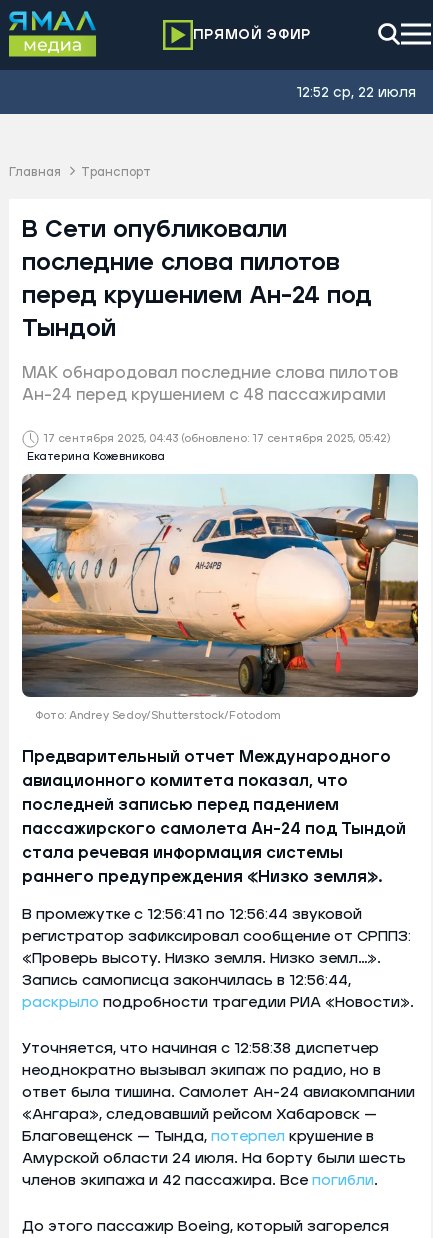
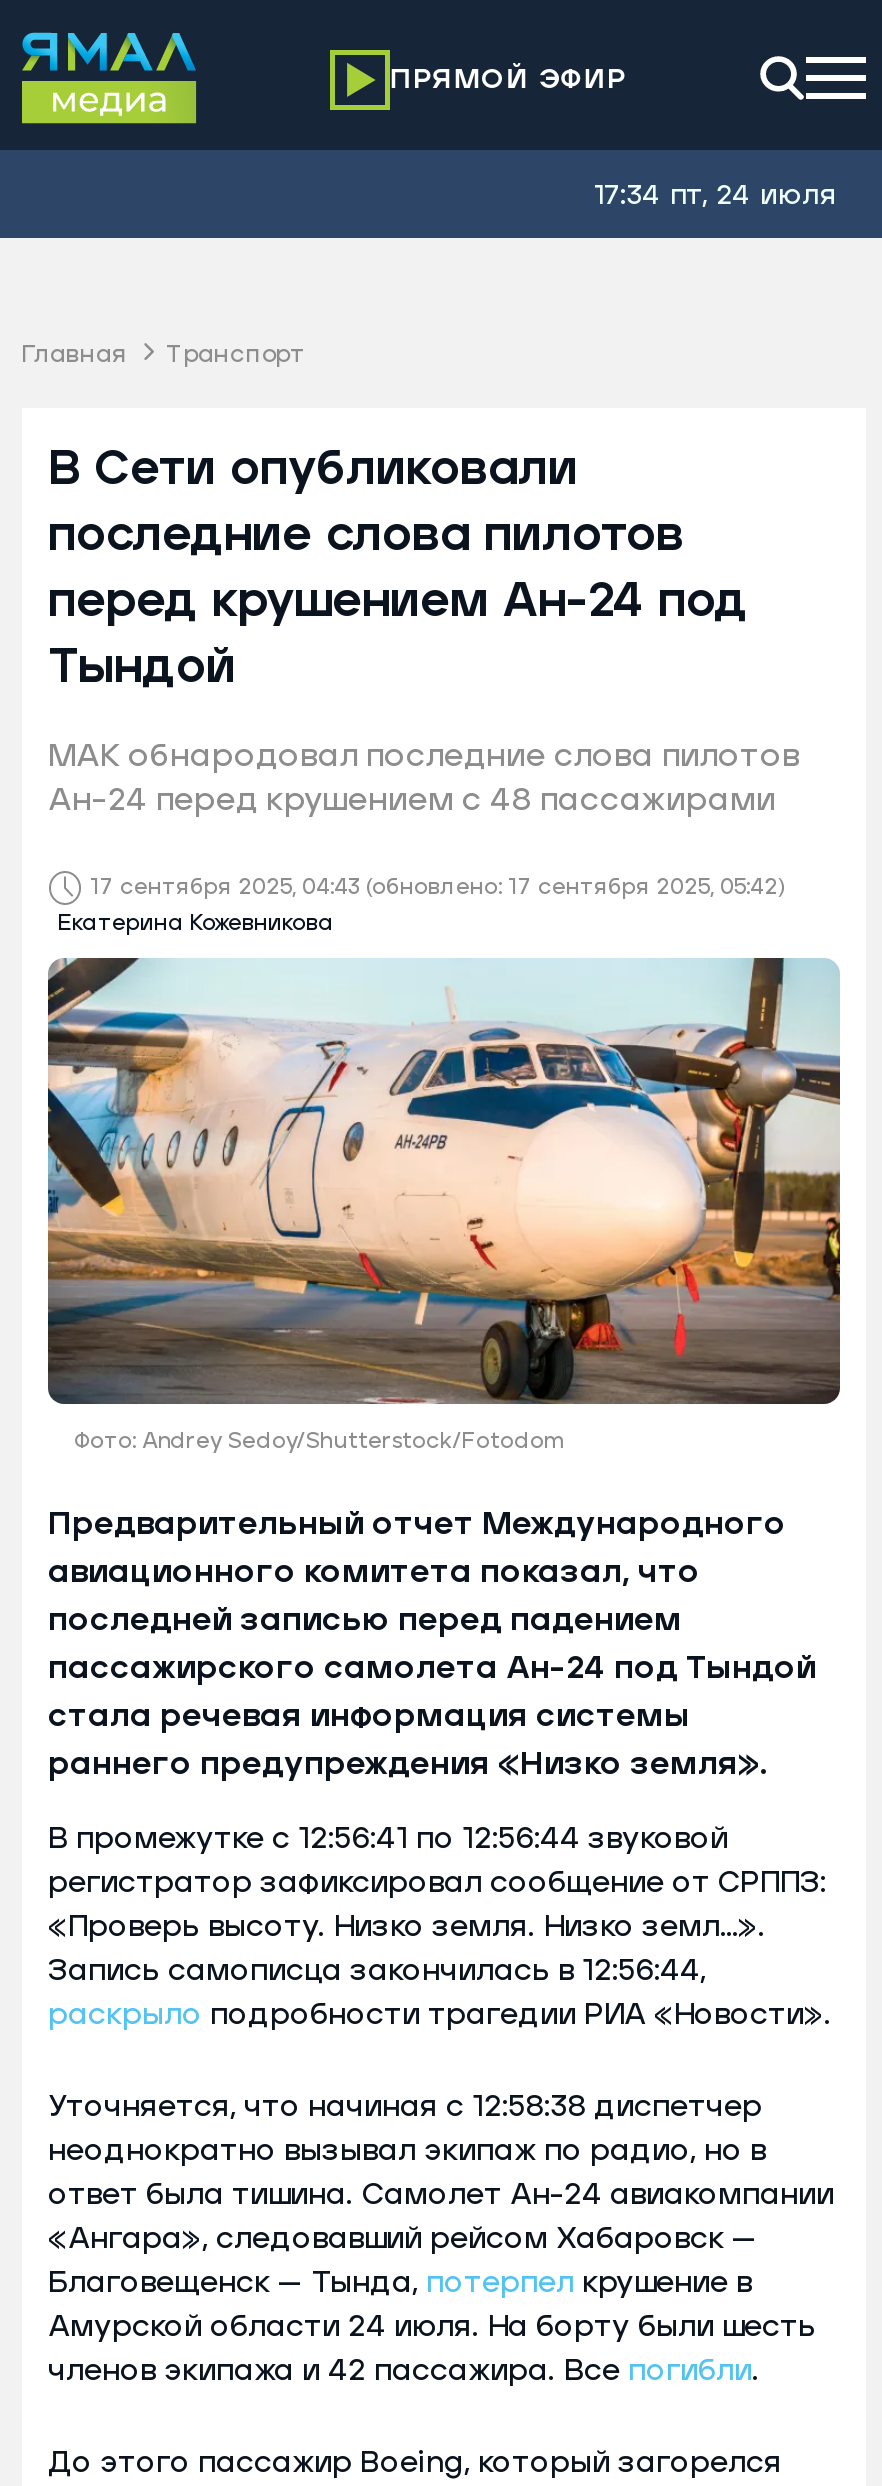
[297,86,416,100] 12:52 ср, 22 июля -> [594,182,836,210] 17:34 пт, 24 июля

